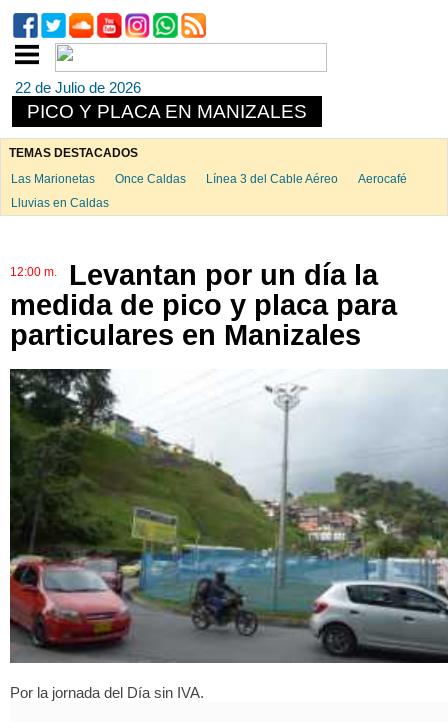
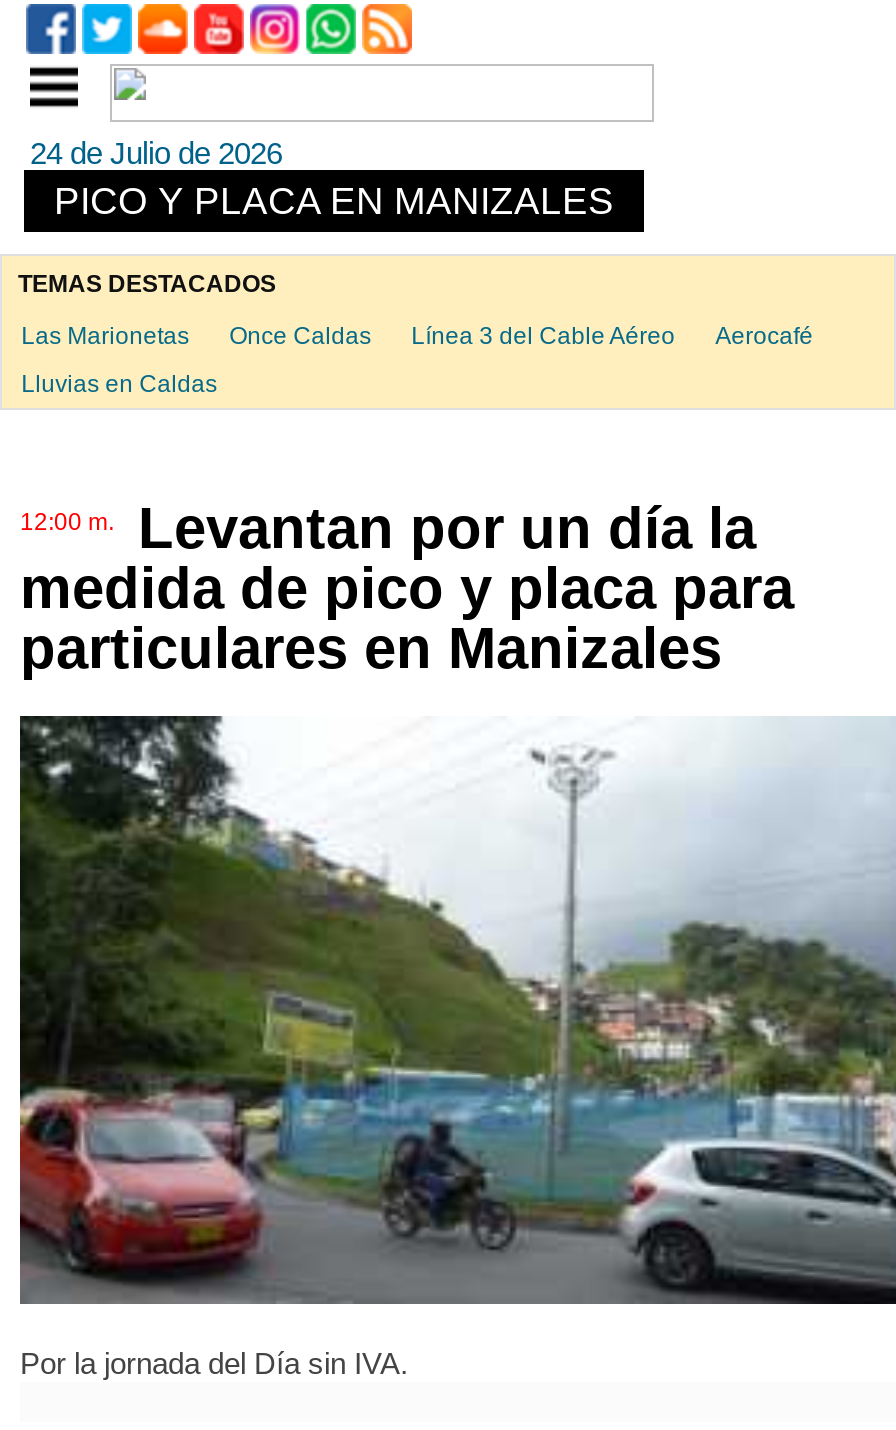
[15,79,141,96] 22 de Julio de 2026 -> [30,136,282,170] 24 de Julio de 2026

